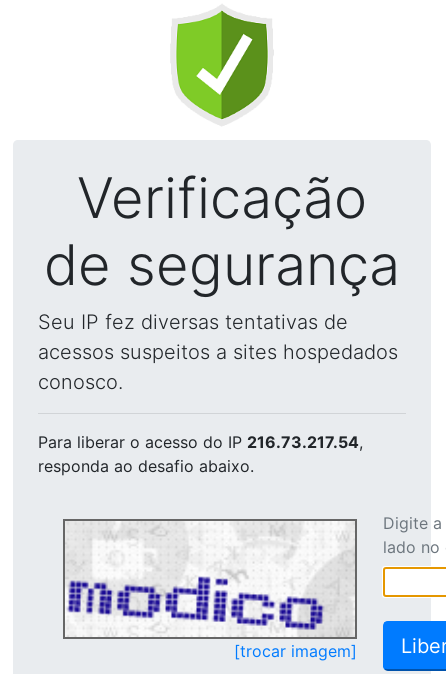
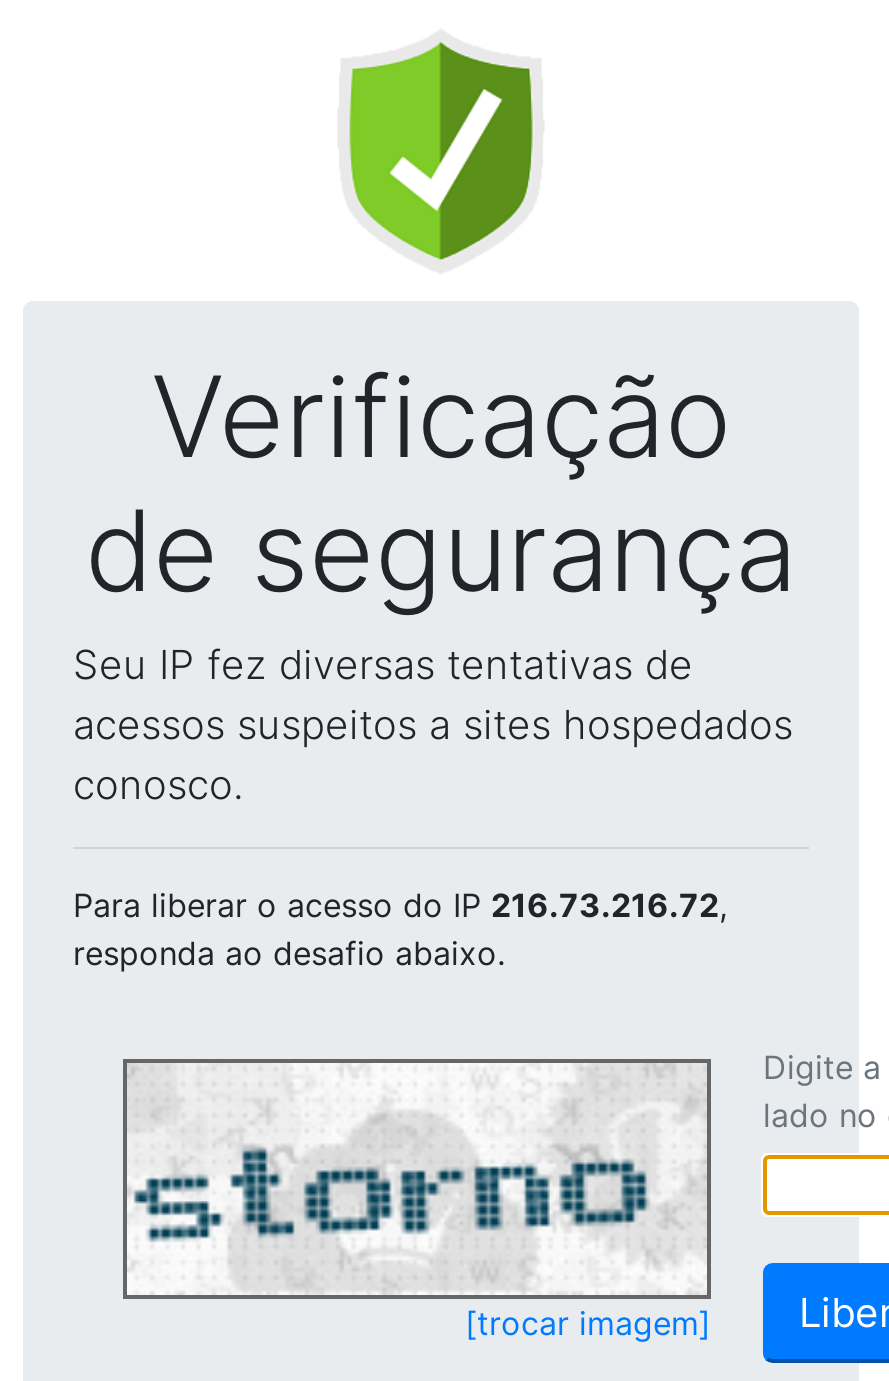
[38,432,363,452] Para liberar o acesso do IP 216.73.217.54, -> [73,885,727,925] Para liberar o acesso do IP 216.73.216.72,
[67,522,352,635] [image] -> [133,1067,699,1293] [image]

